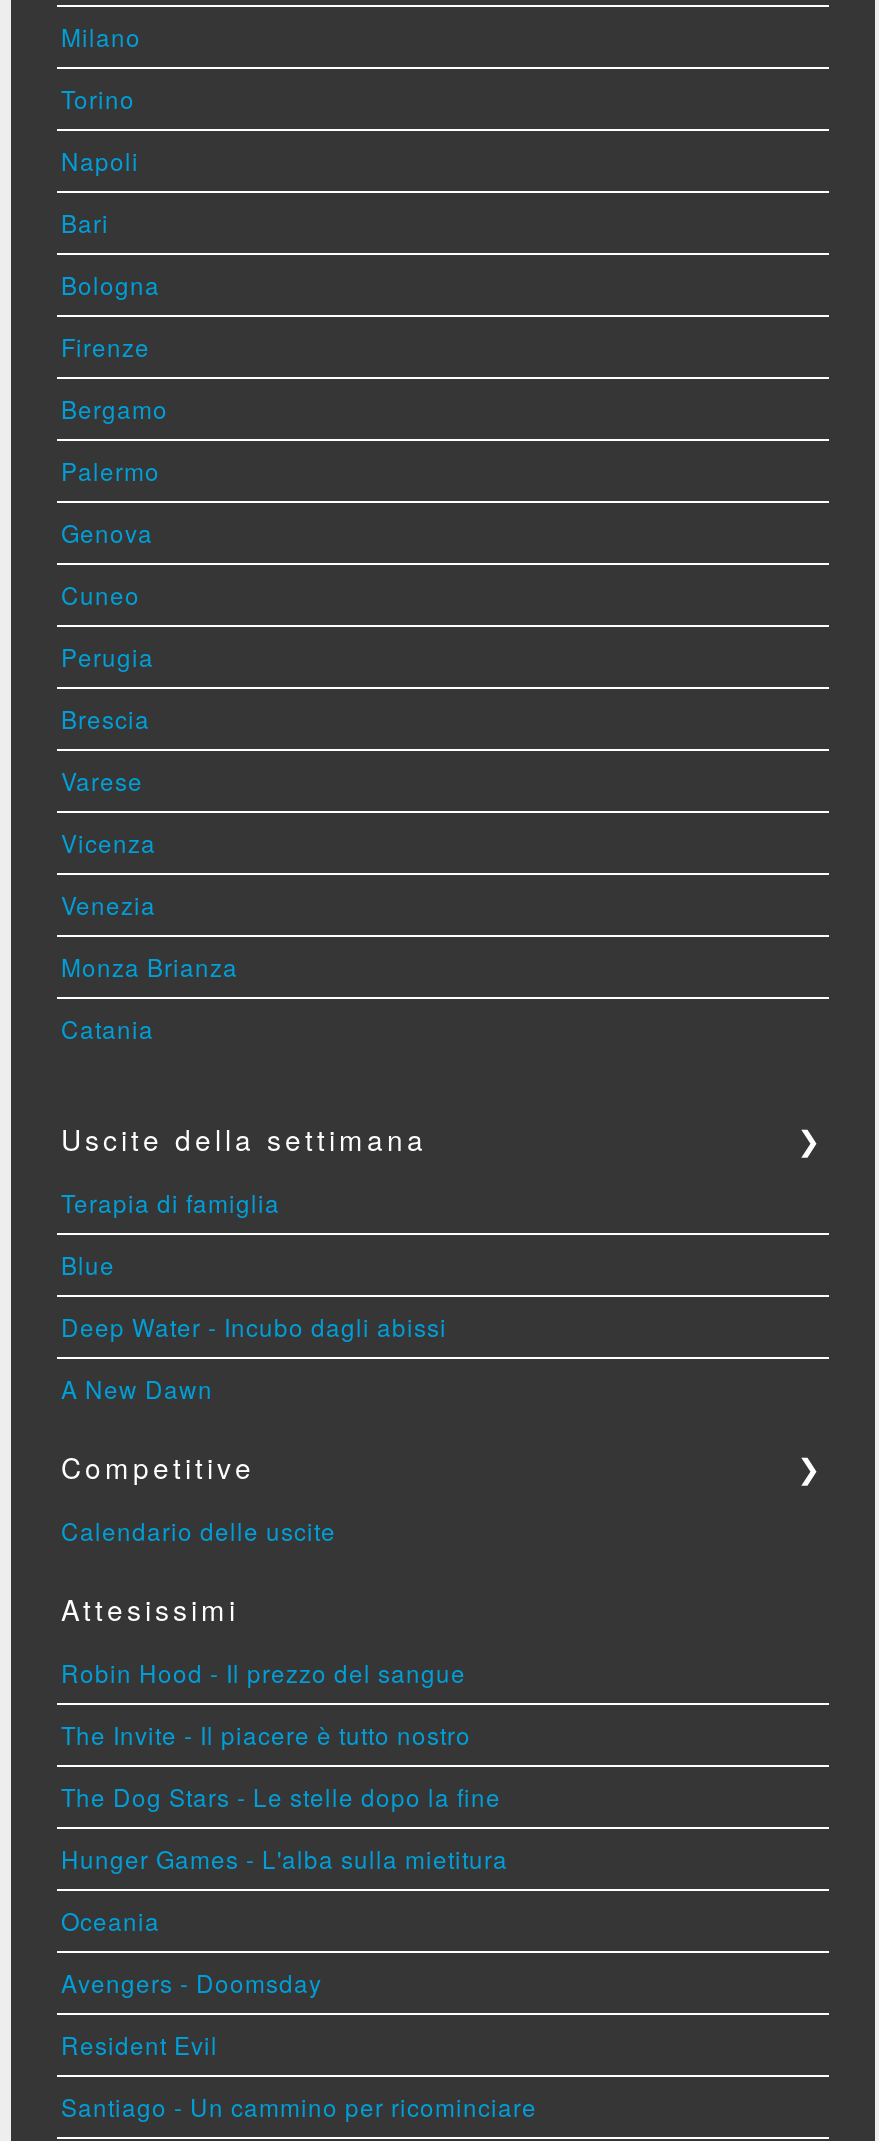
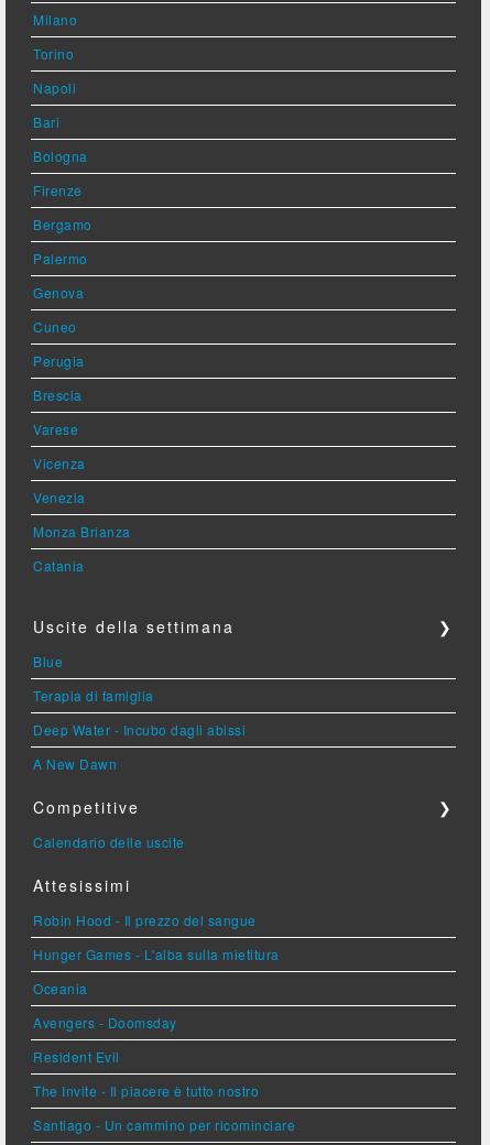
moved [61,1185,280,1219] -> [33,686,154,705]: Terapia di famiglia
moved [61,1717,471,1751] -> [33,1081,259,1100]: The Invite - Il piacere è tutto nostro
[61,1779,501,1813] The Dog Stars - Le stelle dopo la fine -> none
moved [61,1841,508,2061] -> [33,945,279,1066]: Hunger Games - L'alba sulla mietitura | Oceania | Avengers - Doomsday | Resident Evil

